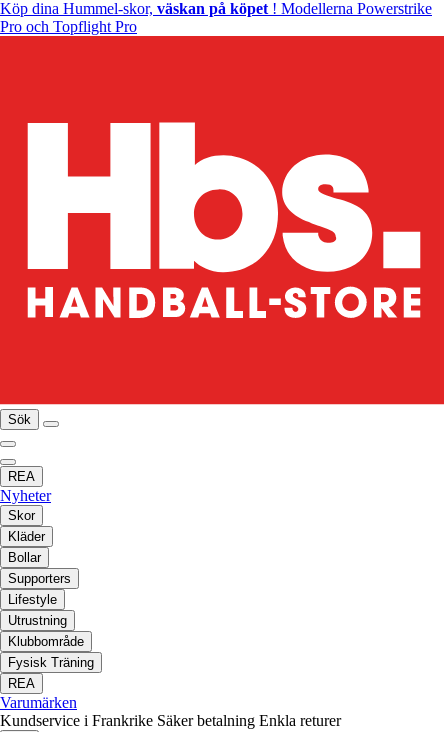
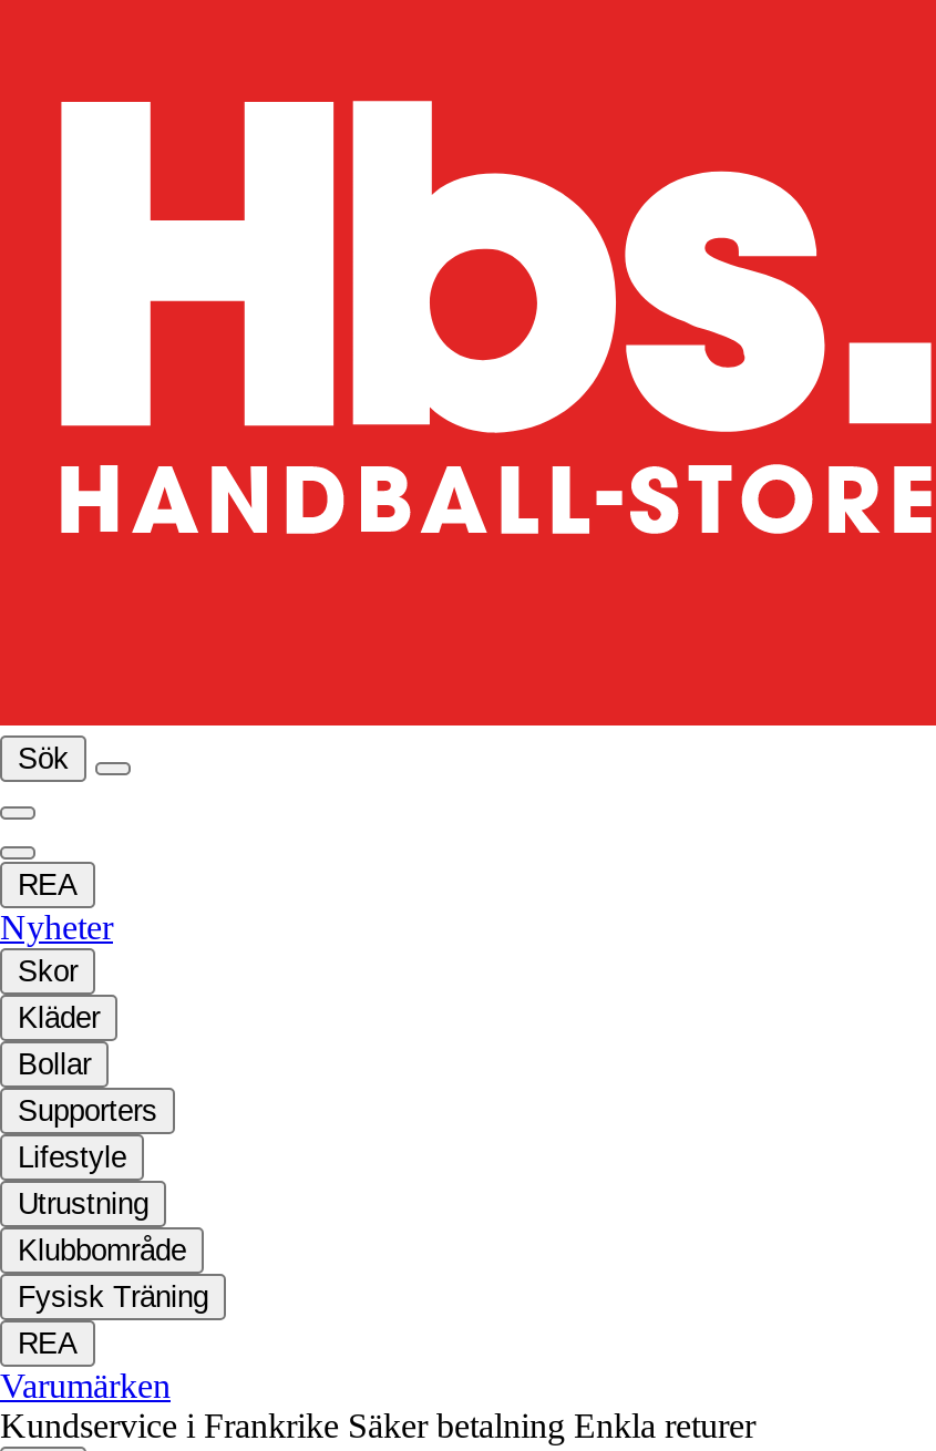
[0,0,432,35] Köp dina Hummel-skor, väskan på köpet! Modellerna Powerstrike | Pro och Topflight Pro -> none

